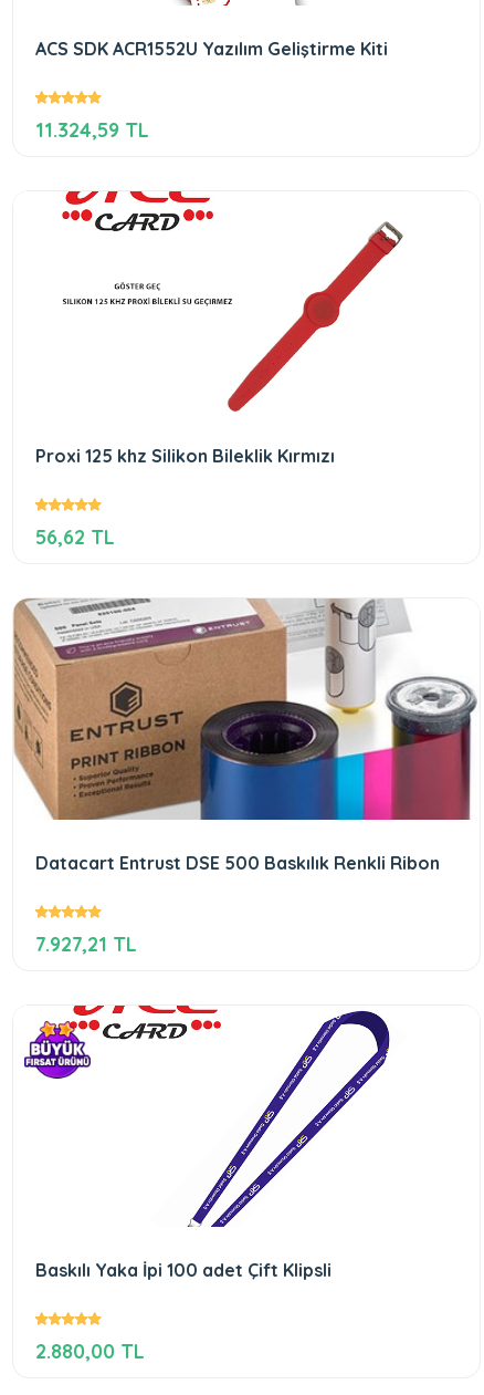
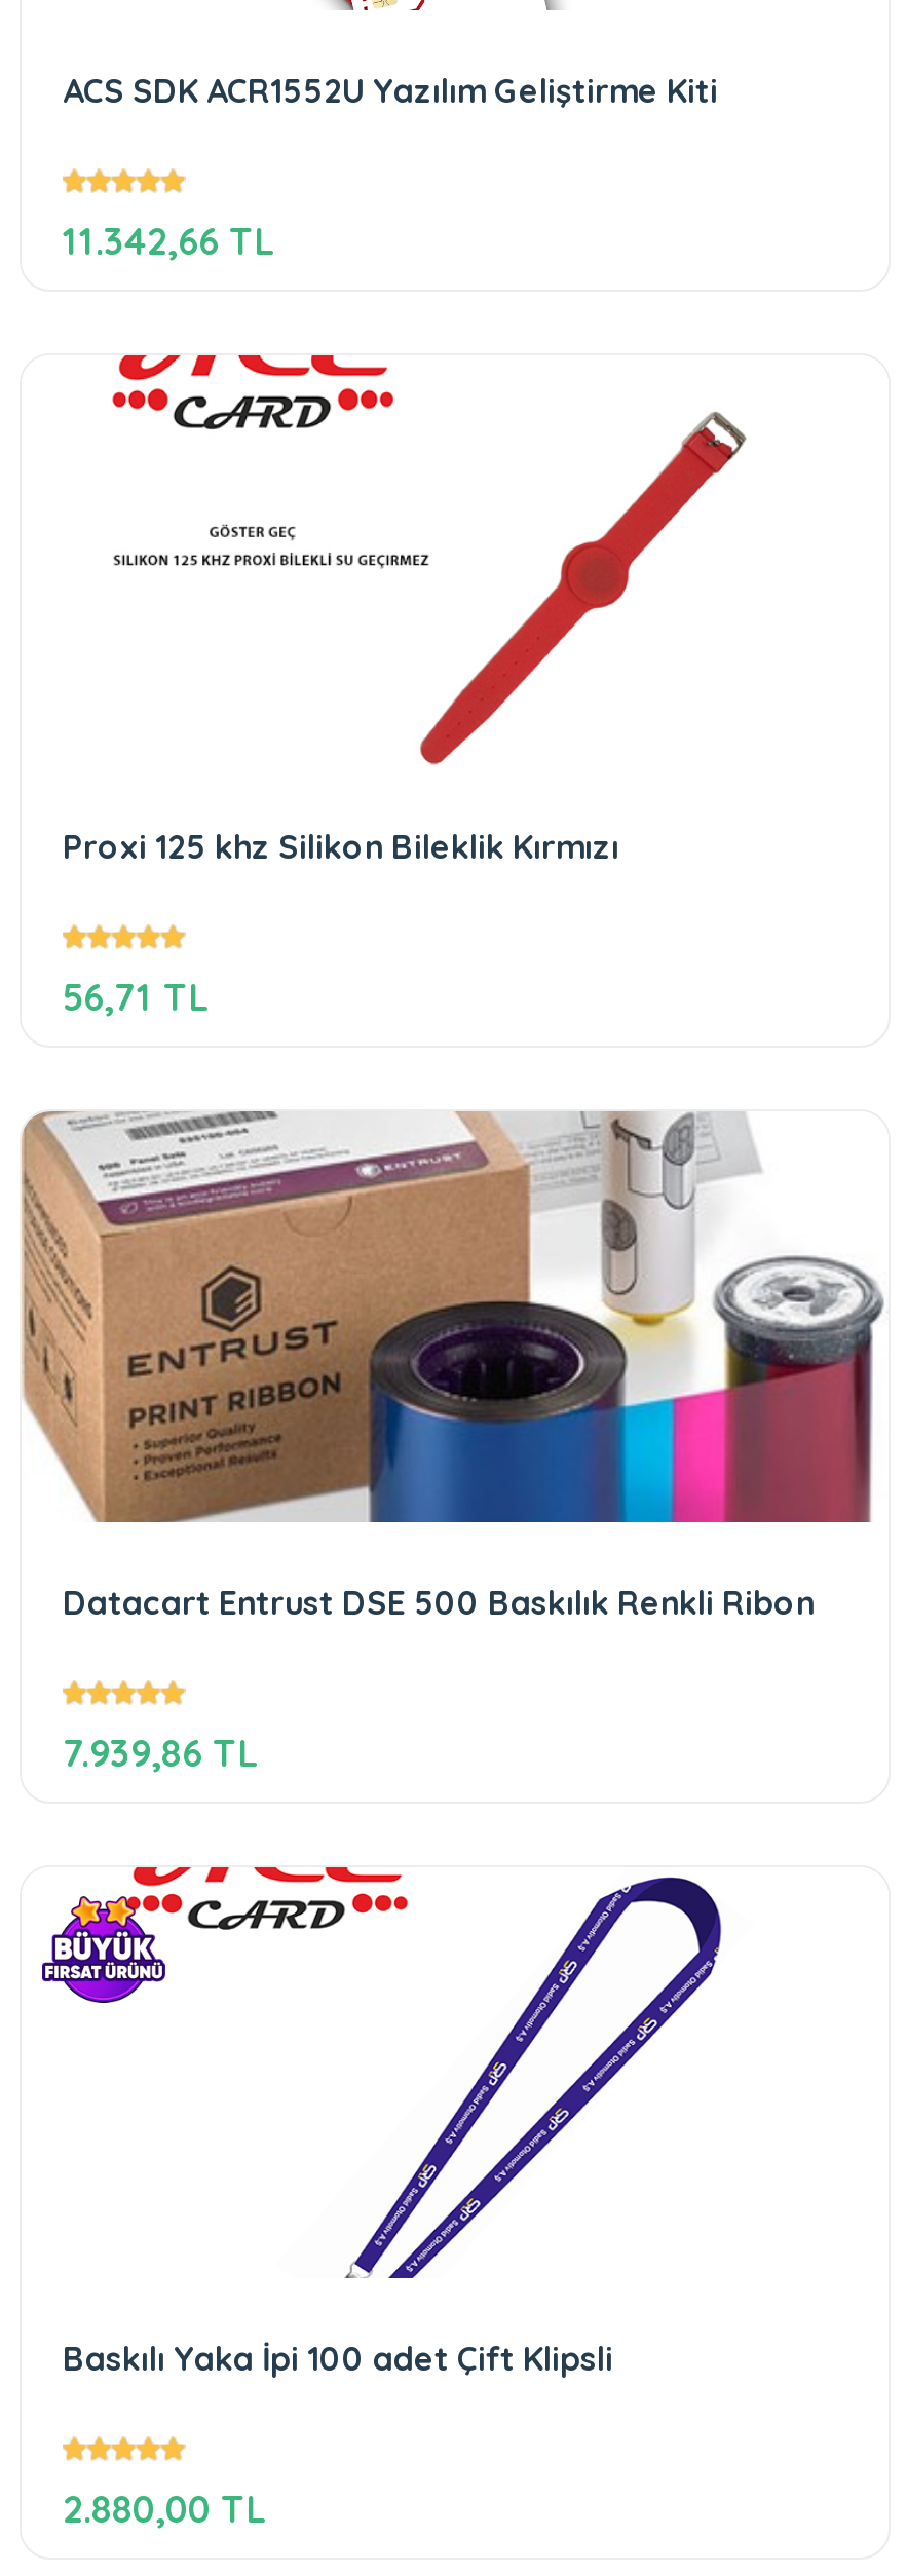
[35,117,149,143] 11.324,59 TL -> [63,218,274,265] 11.342,66 TL
[35,524,115,550] 56,62 TL -> [63,974,209,1021] 56,71 TL
[35,931,137,957] 7.927,21 TL -> [63,1730,258,1777] 7.939,86 TL

